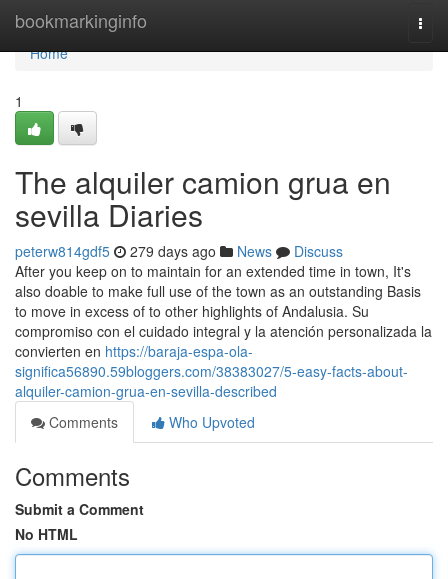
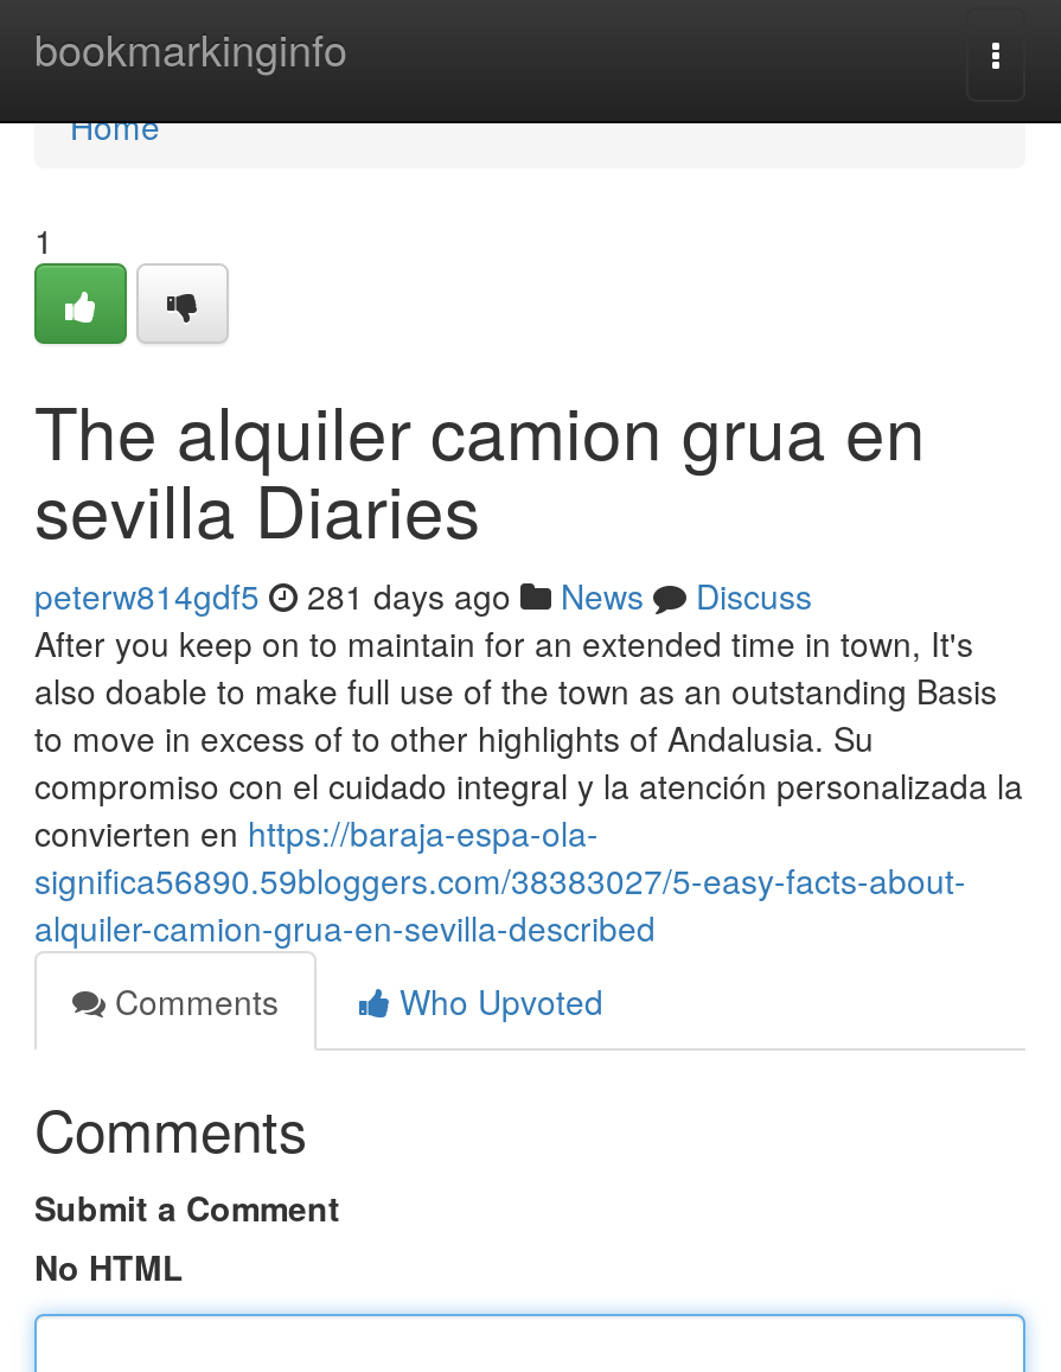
[15,241,343,261] peterw814gdf5 279 days ago News Discuss -> [34,572,812,619] peterw814gdf5 281 days ago News Discuss

